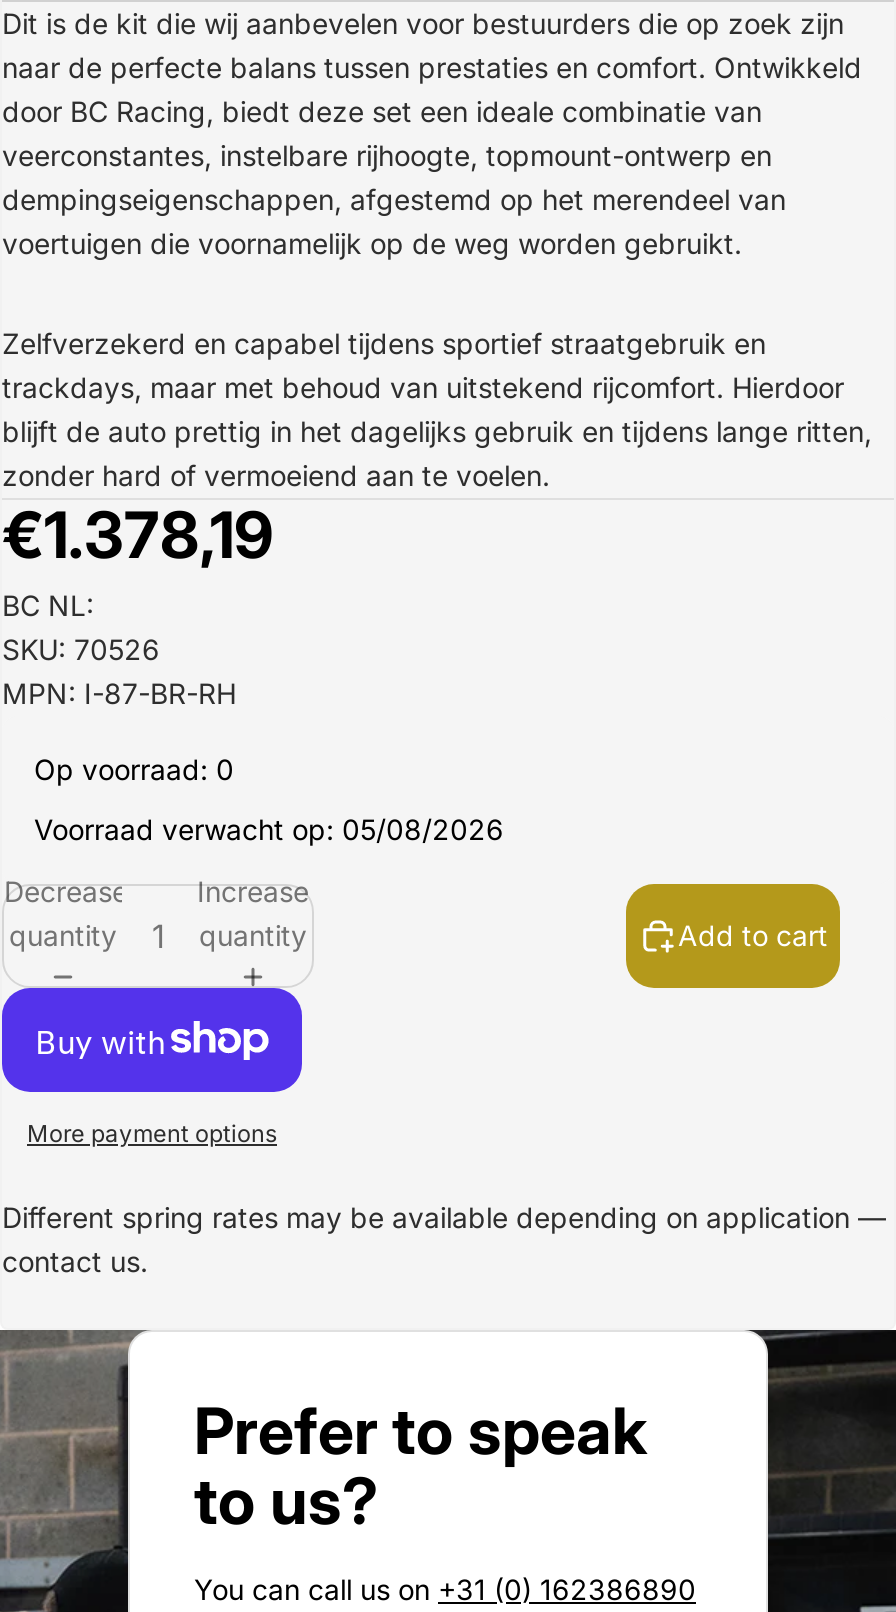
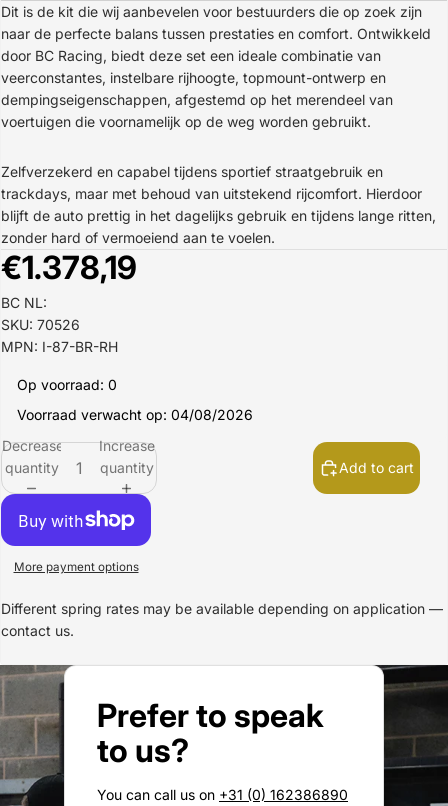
[34,812,504,846] Voorraad verwacht op: 05/08/2026 -> [17,406,253,423] Voorraad verwacht op: 04/08/2026

